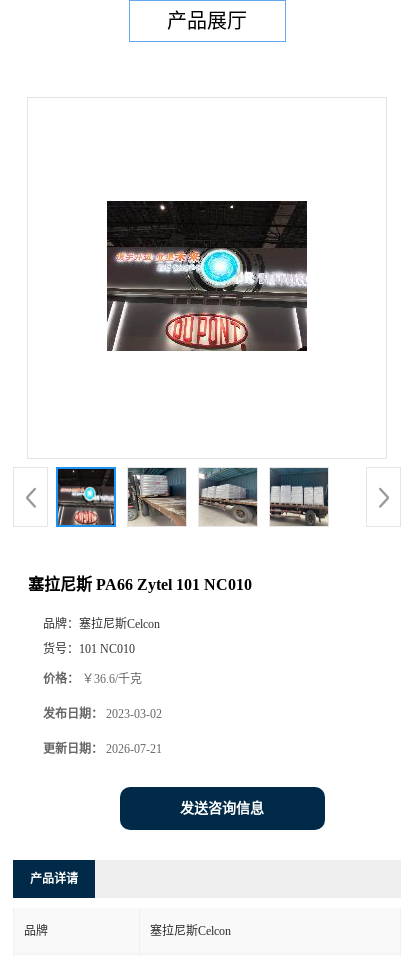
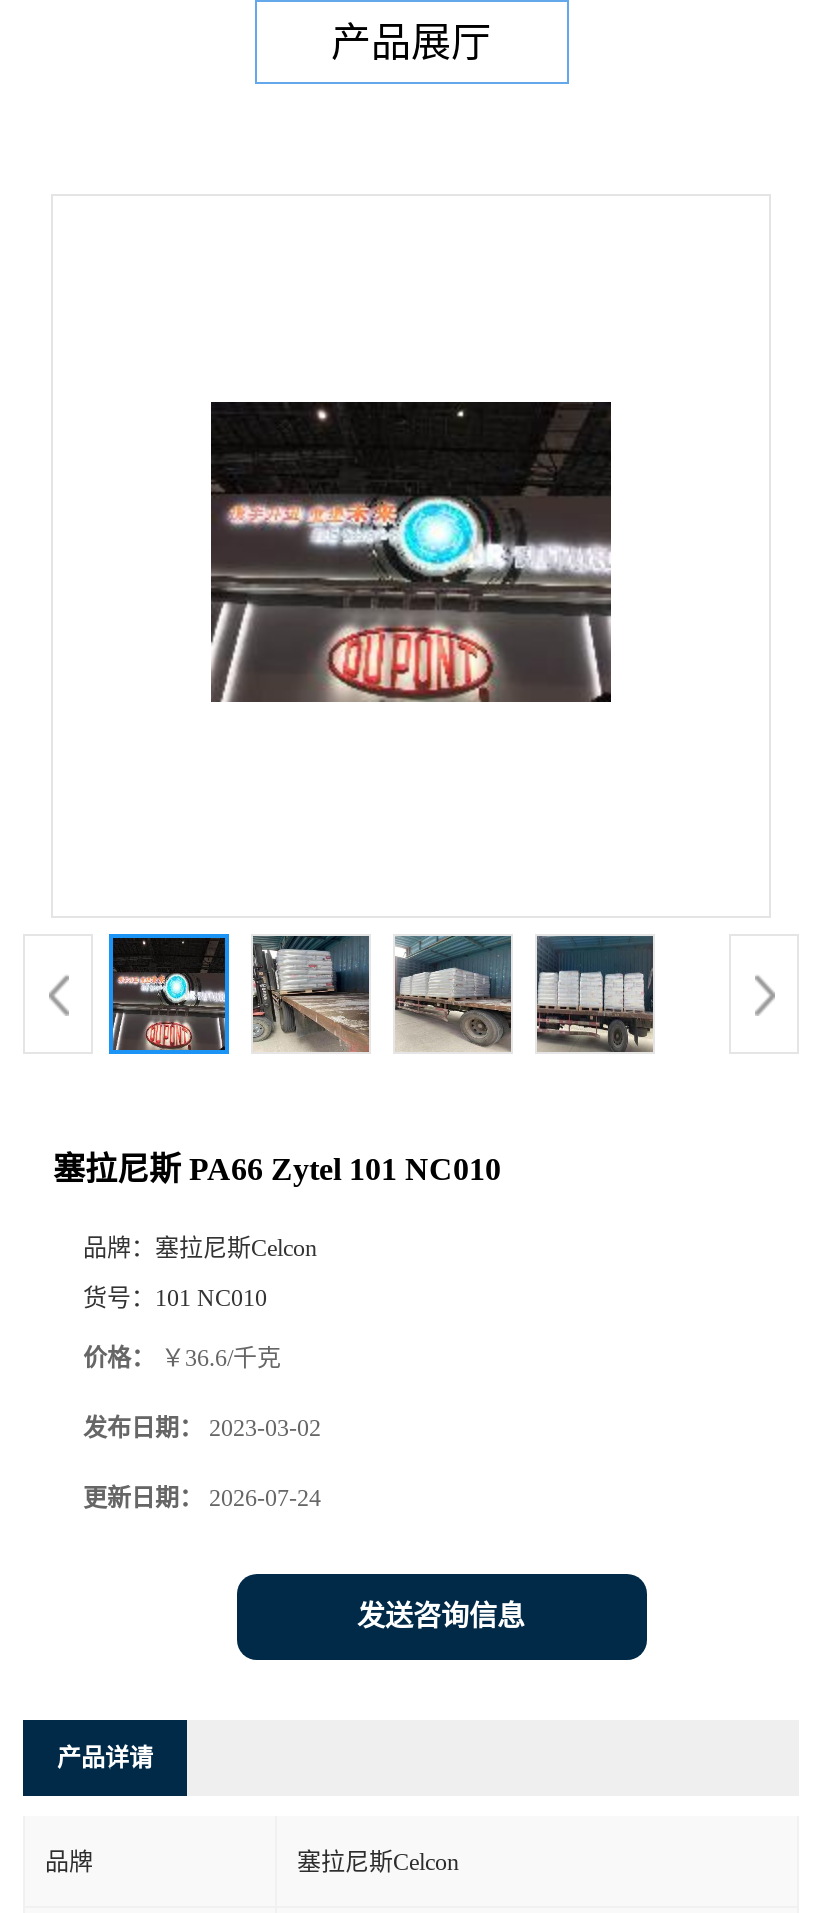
[43,742,162,756] 更新日期：2026-07-21 -> [83,1485,321,1513] 更新日期：2026-07-24

